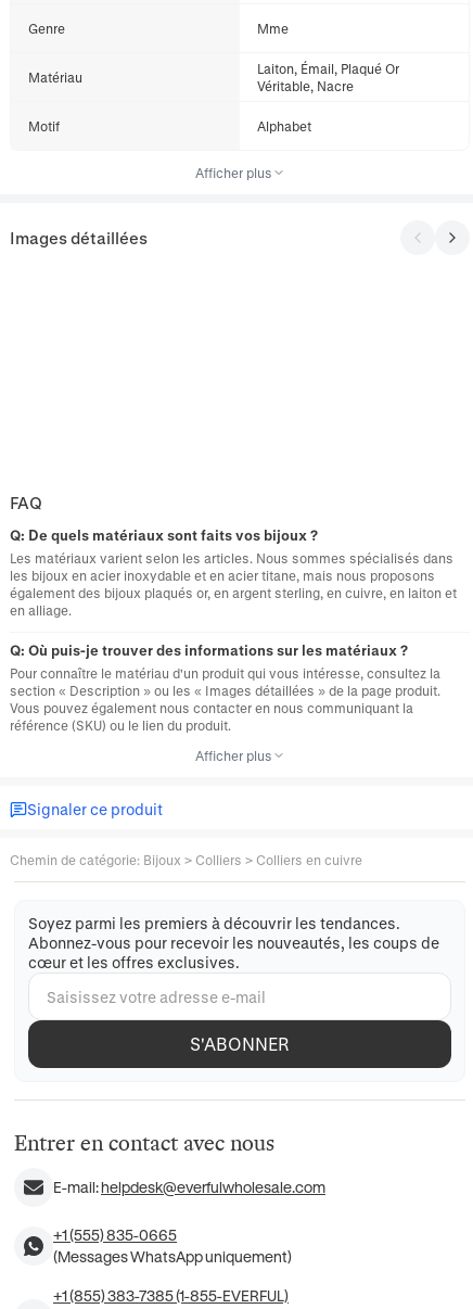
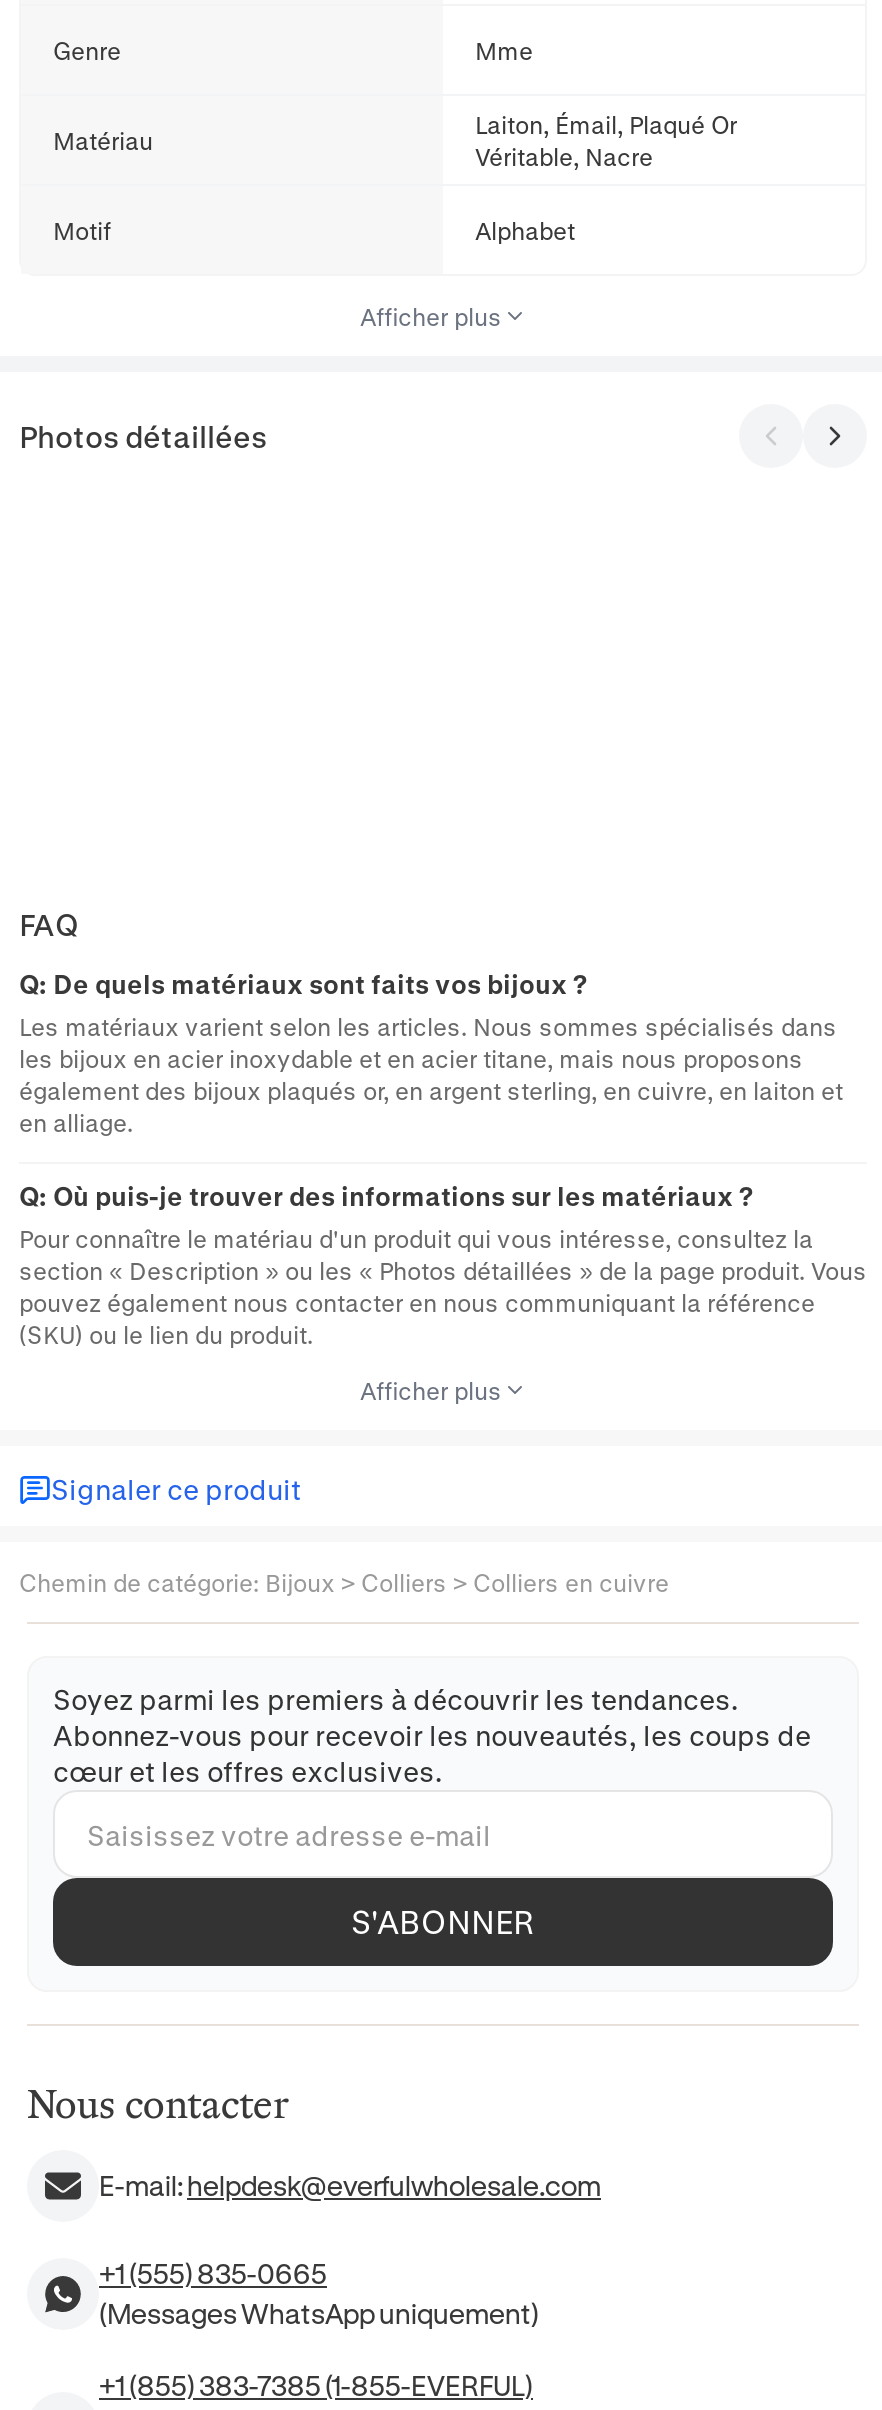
[10,228,148,247] Images détaillées -> [19,418,267,454] Photos détaillées
[10,683,440,733] section « Description » ou les « Images détaillées » de la page produit. | Vous pouvez également nous contacter en nous communiquant la | référence (SKU) ou le lien du produit. -> [19,1256,867,1348] section « Description » ou les « Photos détaillées » de la page produit. Vous | pouvez également nous contacter en nous communiquant la référence | (SKU) ou le lien du produit.
[14,1130,274,1156] Entrer en contact avec nous -> [27,2080,289,2128] Nous contacter

